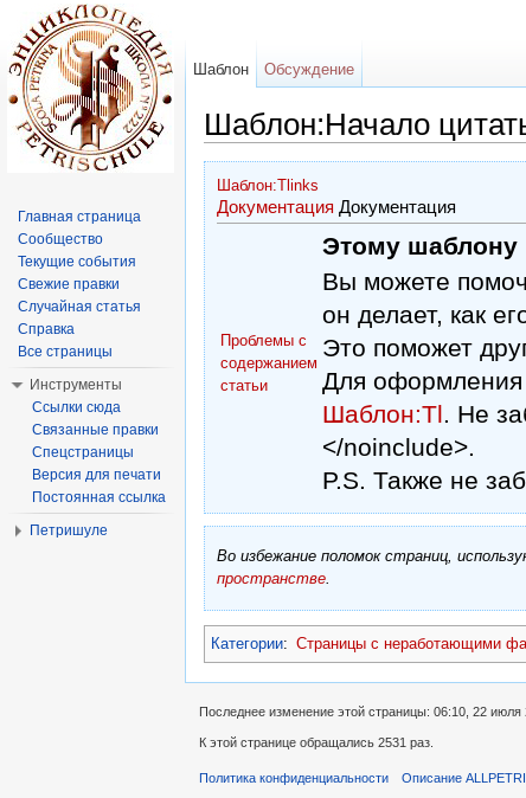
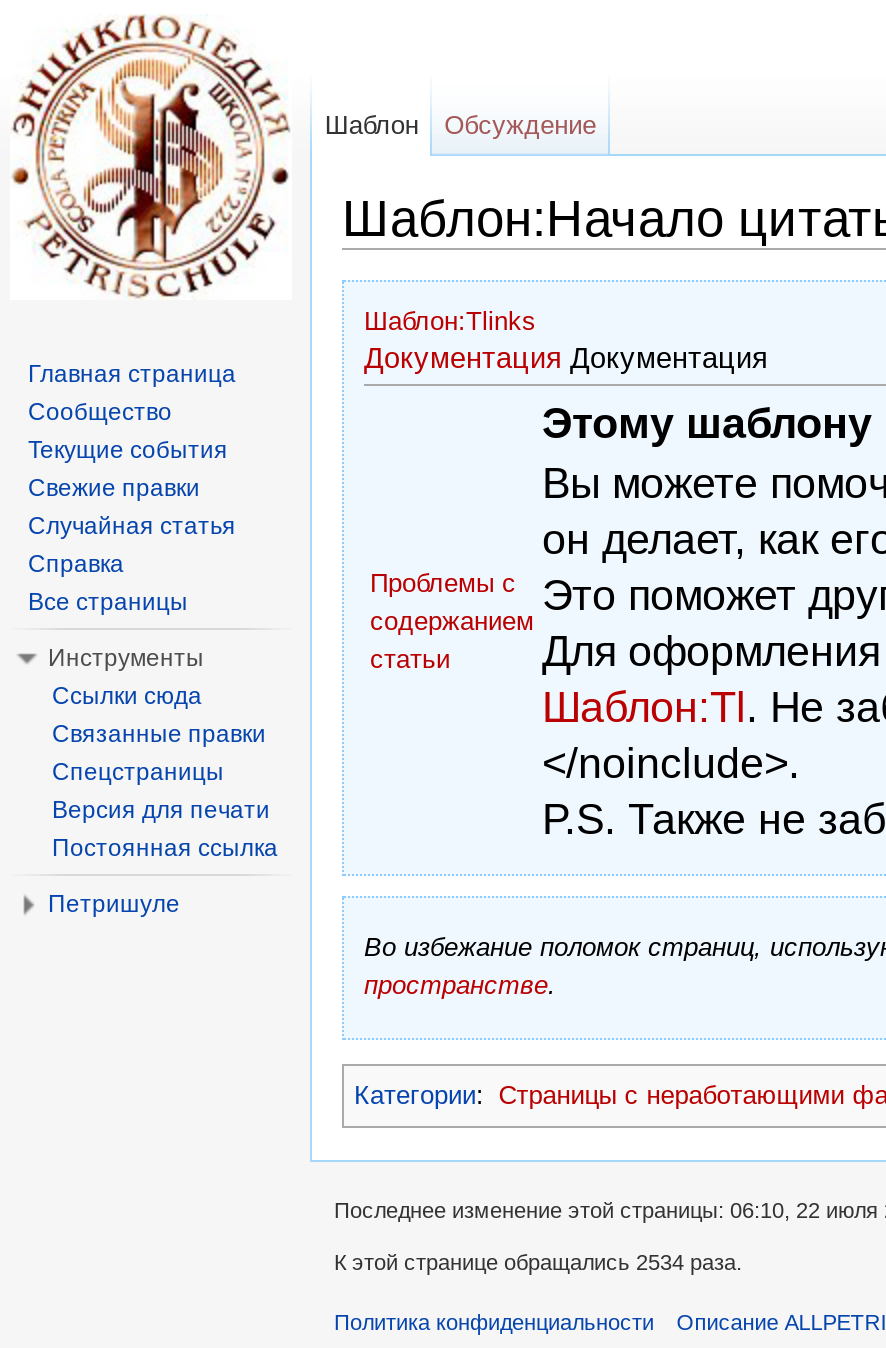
[199,735,434,749] К этой странице обращались 2531 раз. -> [334,1250,742,1274] К этой странице обращались 2534 раза.

